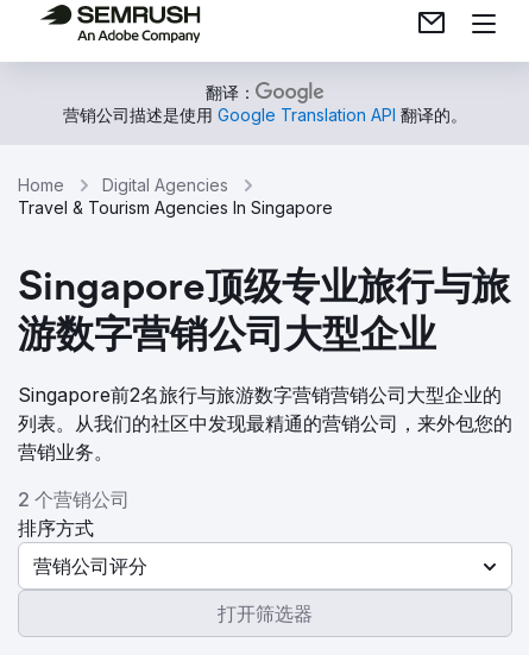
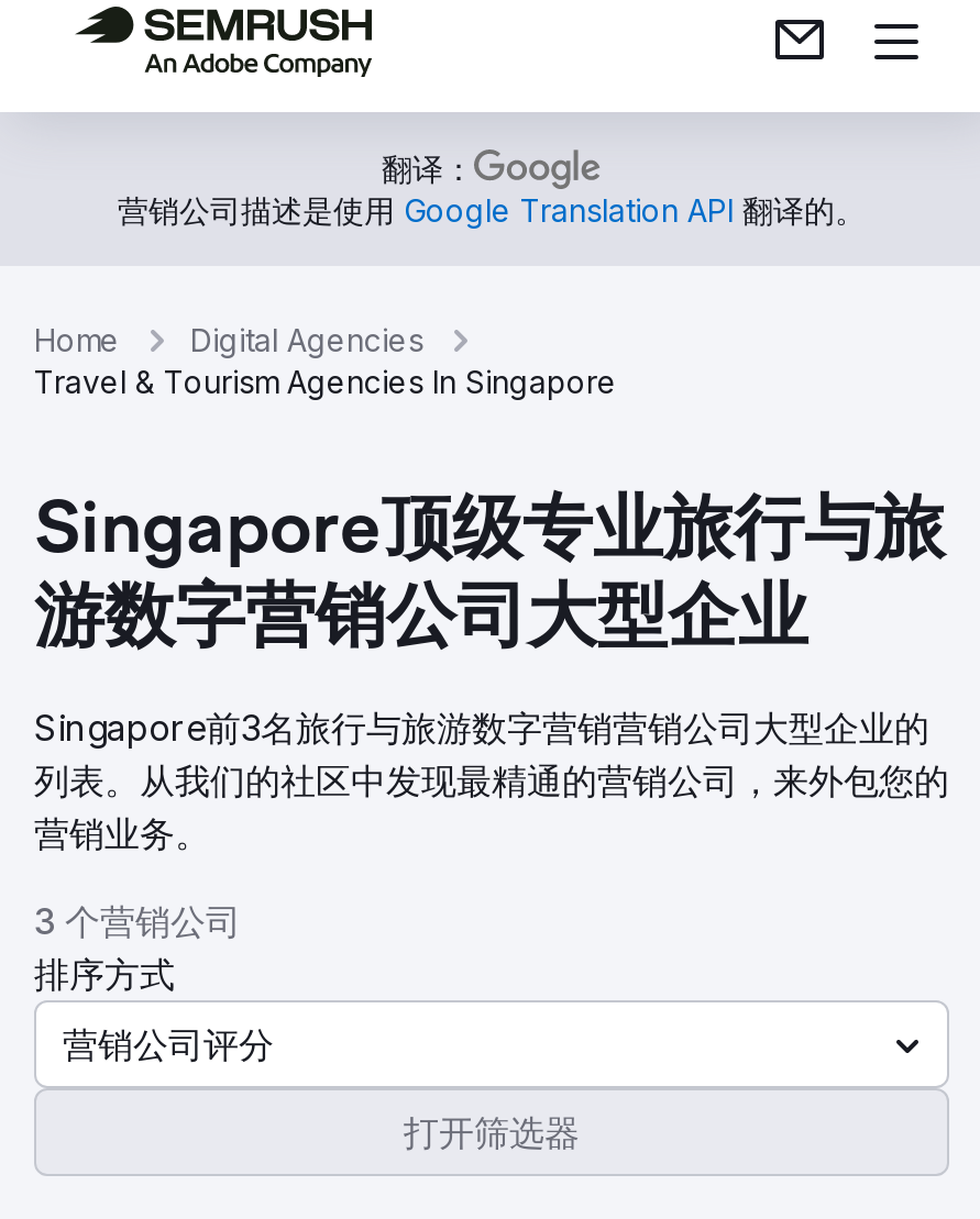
[18,383,502,407] Singapore前2名旅行与旅游数字营销营销公司大型企业的 -> [34,706,929,750] Singapore前3名旅行与旅游数字营销营销公司大型企业的
[18,487,130,511] 2 个营销公司 -> [34,899,241,943] 3 个营销公司

